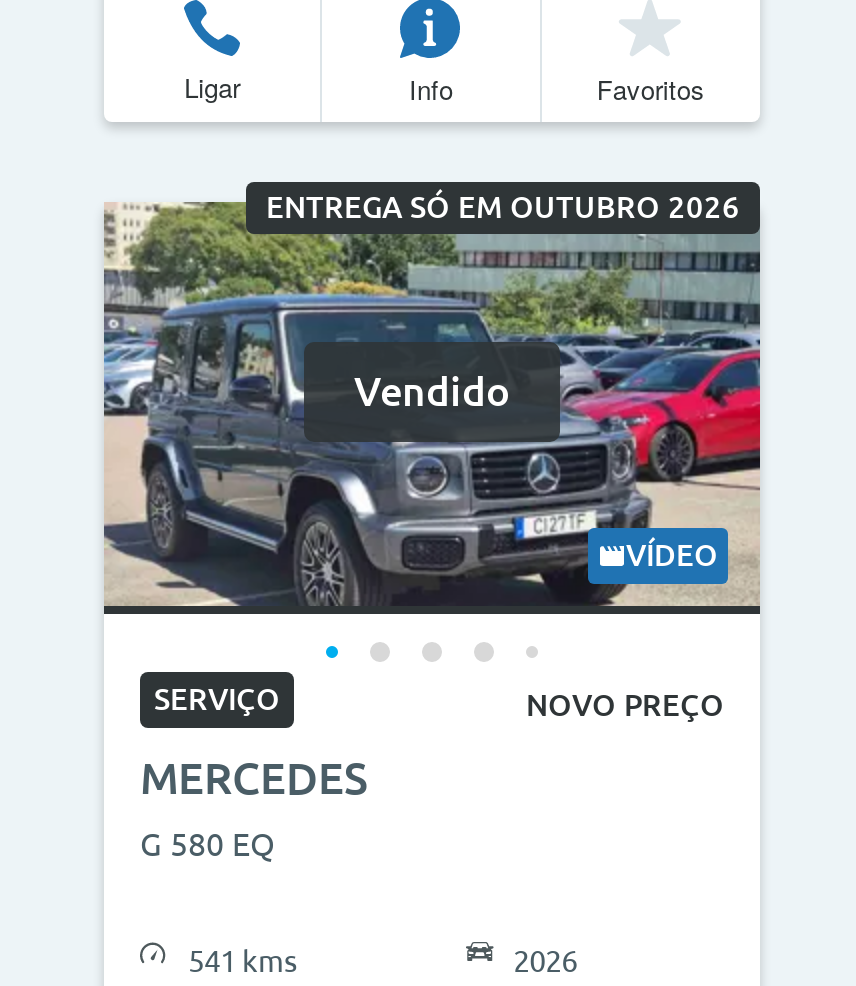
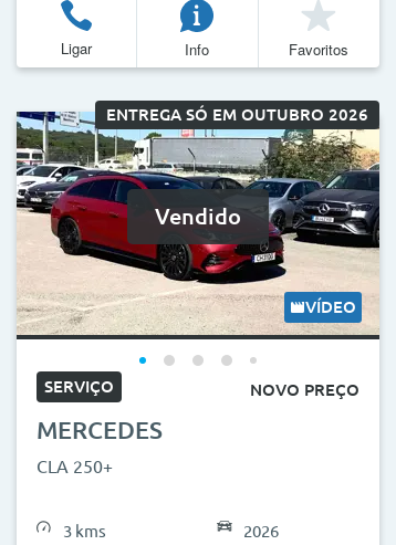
[102,200,762,606] [image] -> [15,111,381,336] [image]
[140,826,274,862] G 580 EQ -> [37,457,113,476] CLA 250+
[188,944,298,978] 541 kms -> [63,522,106,541] 3 kms

